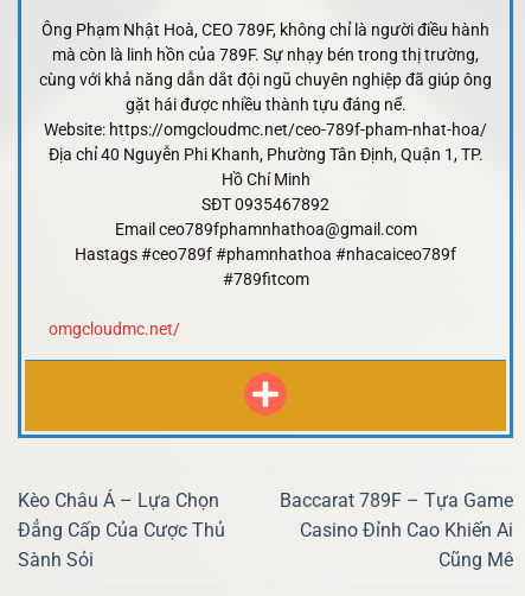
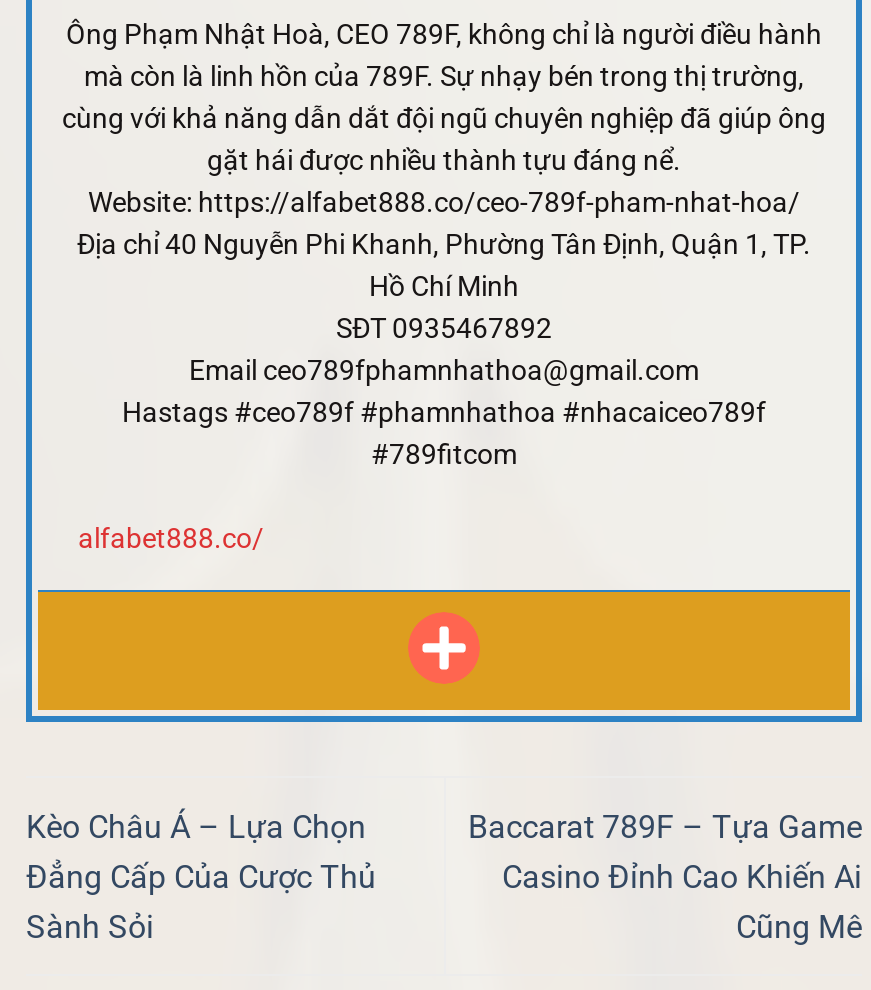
[44,120,487,139] Website: https://omgcloudmc.net/ceo-789f-pham-nhat-hoa/ -> [88,187,800,219] Website: https://alfabet888.co/ceo-789f-pham-nhat-hoa/
[49,320,180,339] omgcloudmc.net/ -> [78,523,264,555] alfabet888.co/

